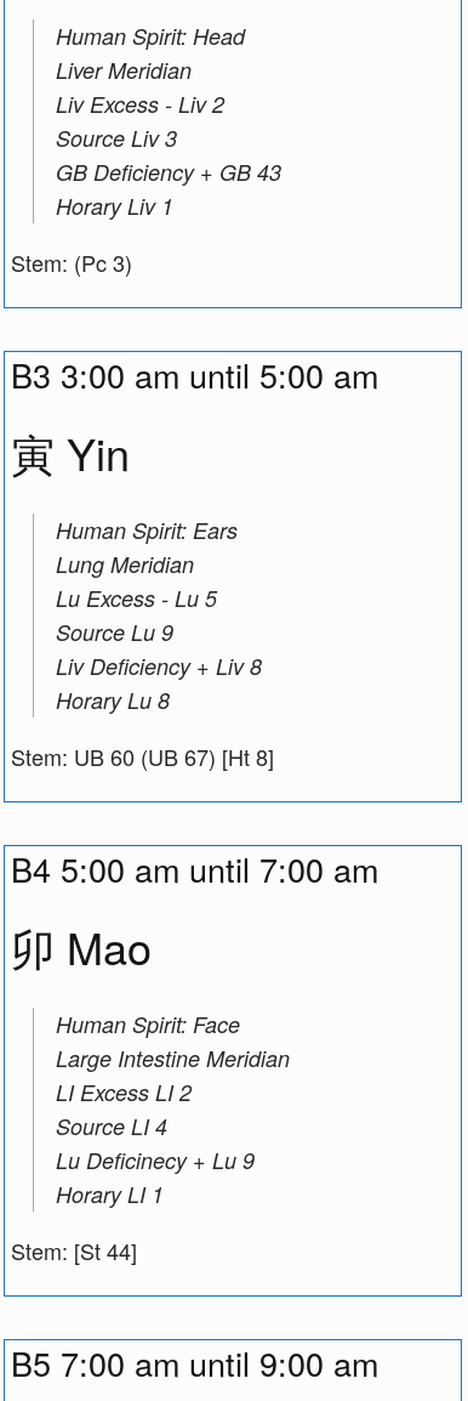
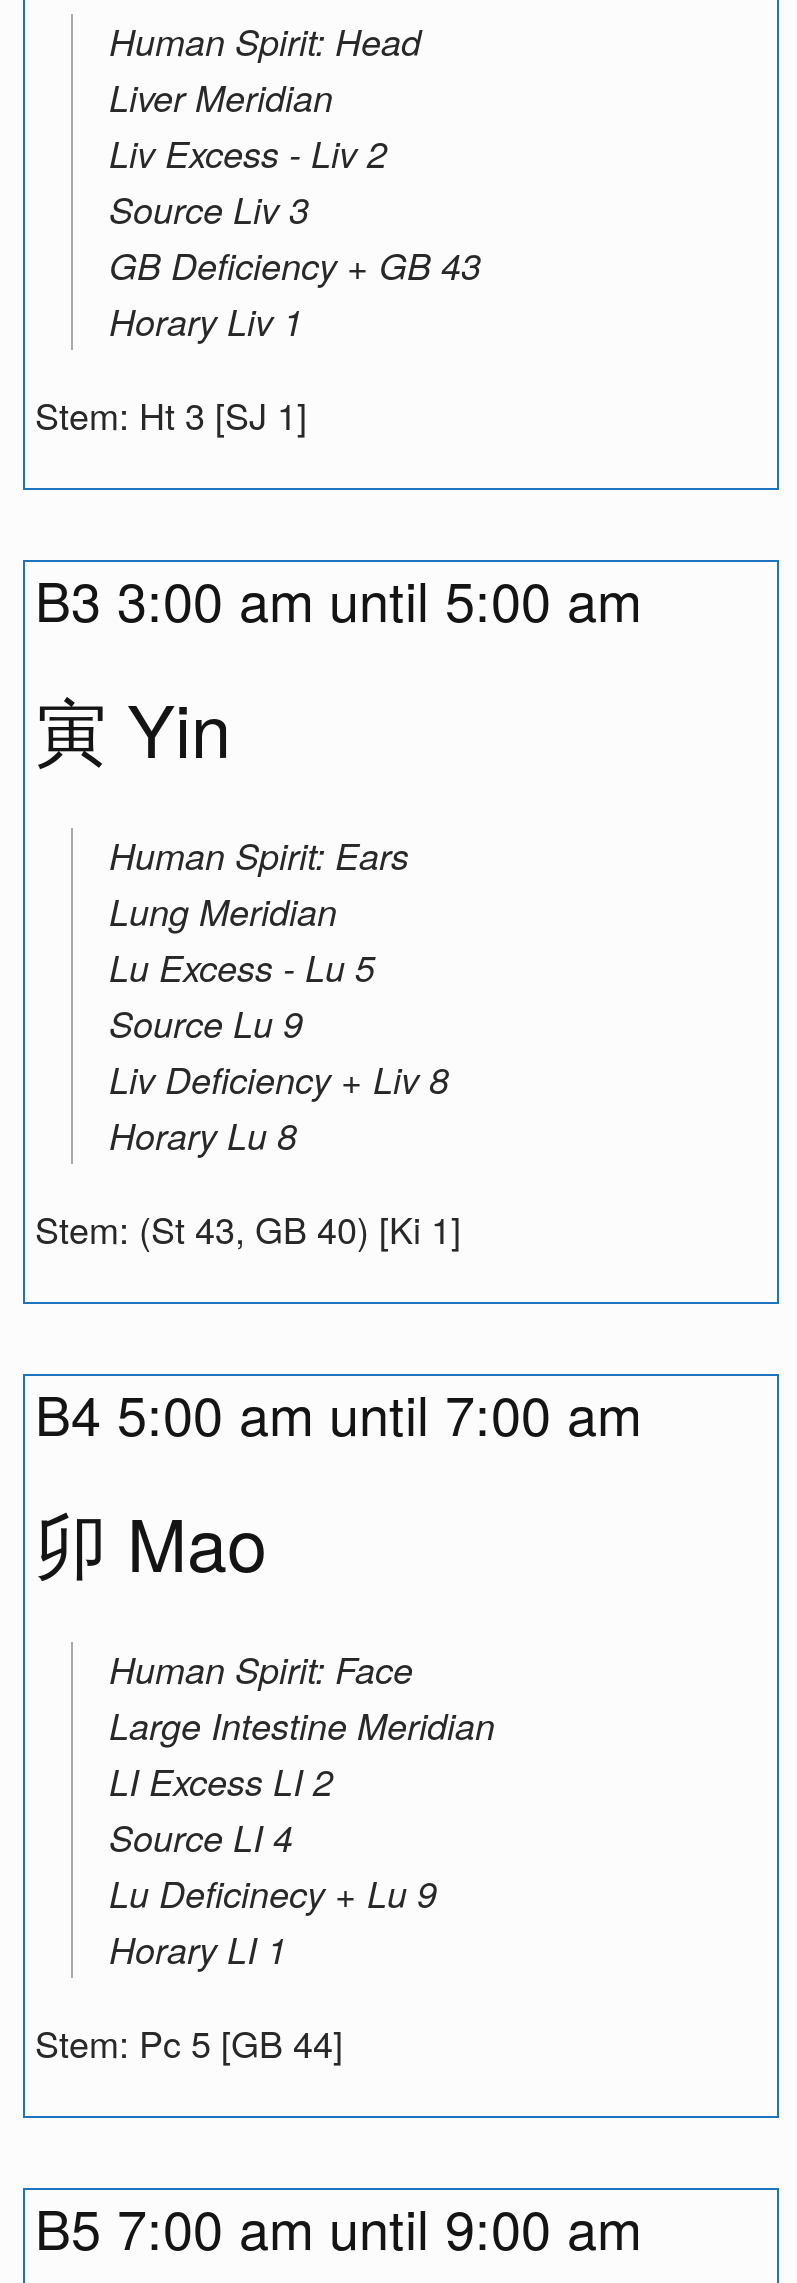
[11,246,132,278] Stem: (Pc 3) -> [35,388,307,440] Stem: Ht 3 [SJ 1]
[11,741,274,772] Stem: UB 60 (UB 67) [Ht 8] -> [35,1202,461,1254] Stem: (St 43, GB 40) [Ki 1]
[11,1235,137,1266] Stem: [St 44] -> [35,2016,343,2068] Stem: Pc 5 [GB 44]

